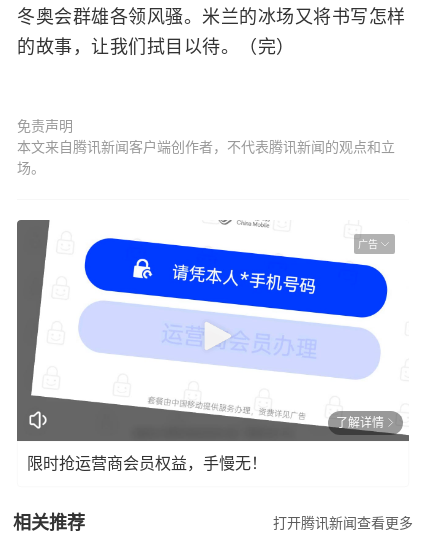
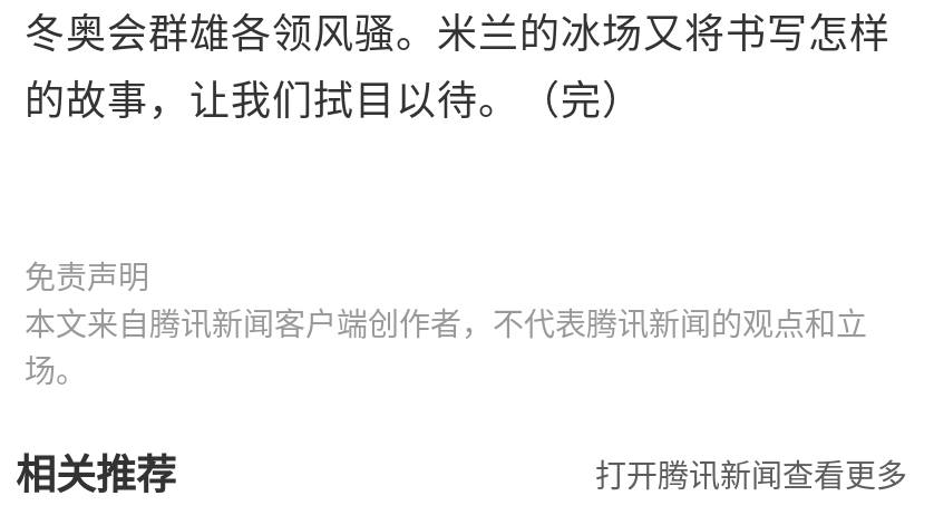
[16,219,410,442] [image] | 广告 -> none
[27,415,384,471] 了解详情 | 限时抢运营商会员权益，手慢无！ -> none

